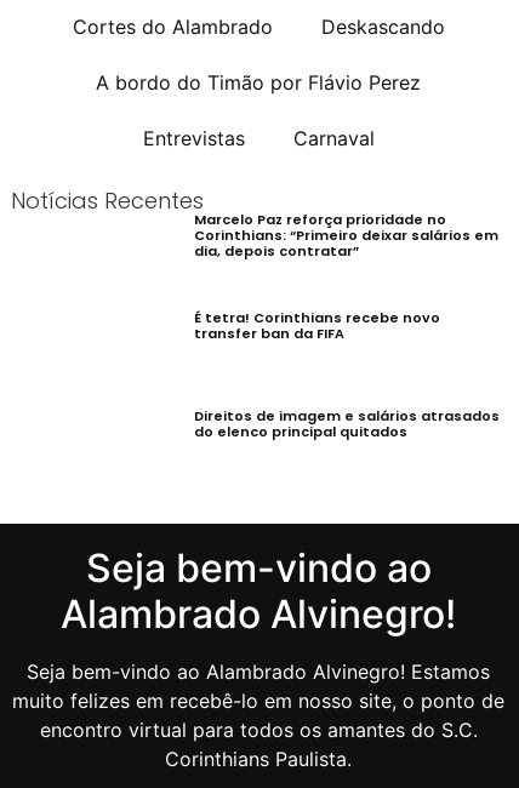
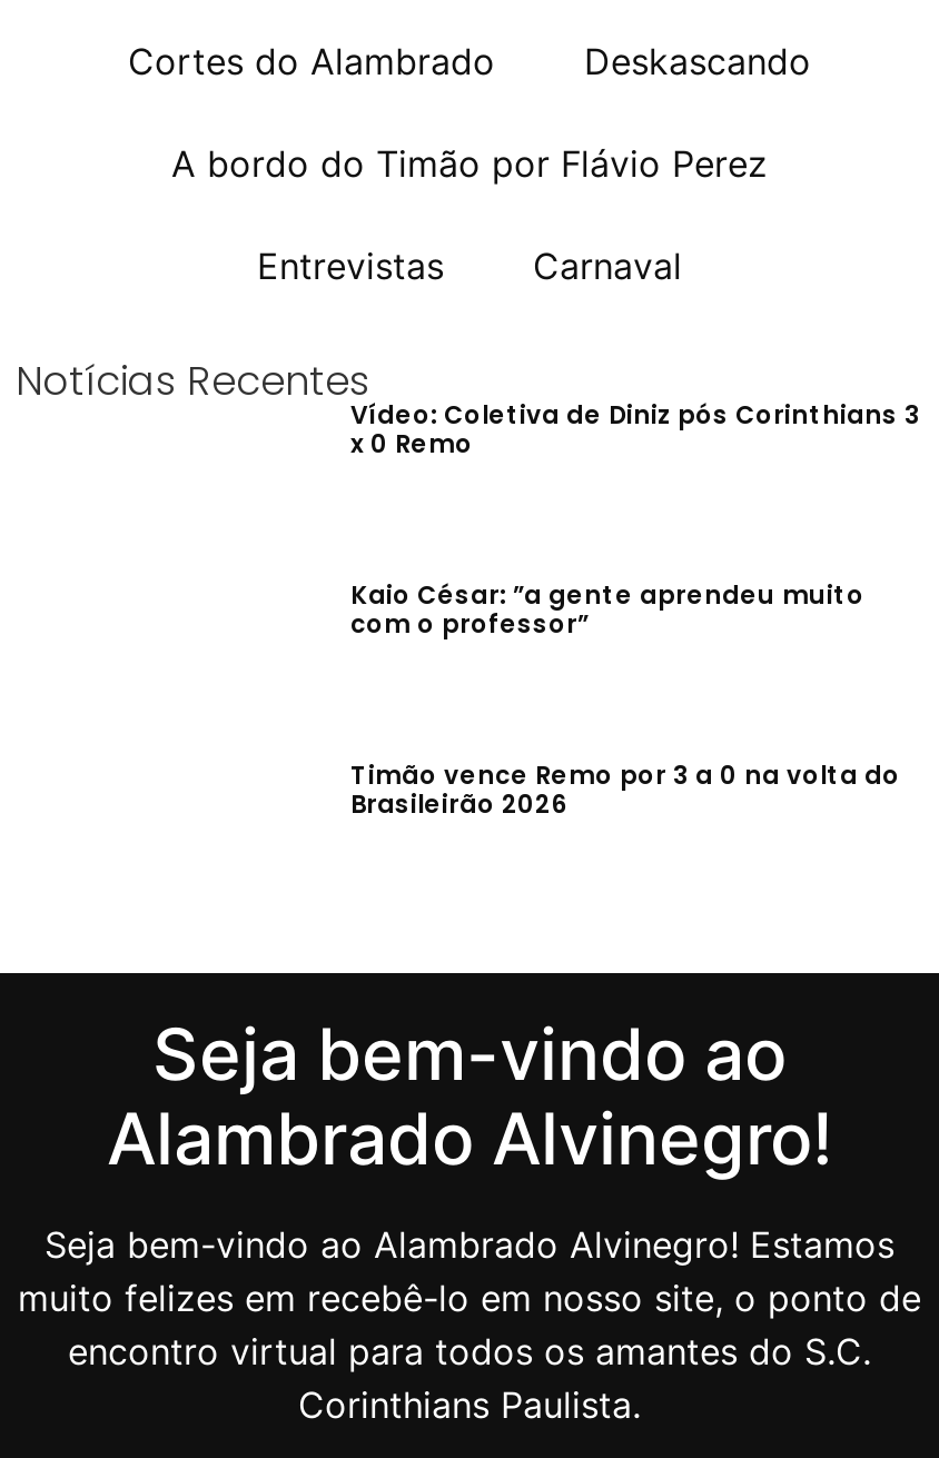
[193,209,498,260] Marcelo Paz reforça prioridade no | Corinthians: “Primeiro deixar salários em | dia, depois contratar” -> [350,396,920,461] Vídeo: Coletiva de Diniz pós Corinthians 3 | x 0 Remo
[193,308,440,343] É tetra! Corinthians recebe novo | transfer ban da FIFA -> [350,577,864,641] Kaio César: ”a gente aprendeu muito | com o professor”
[193,406,499,442] Direitos de imagem e salários atrasados | do elenco principal quitados -> [350,758,900,822] Timão vence Remo por 3 a 0 na volta do | Brasileirão 2026

